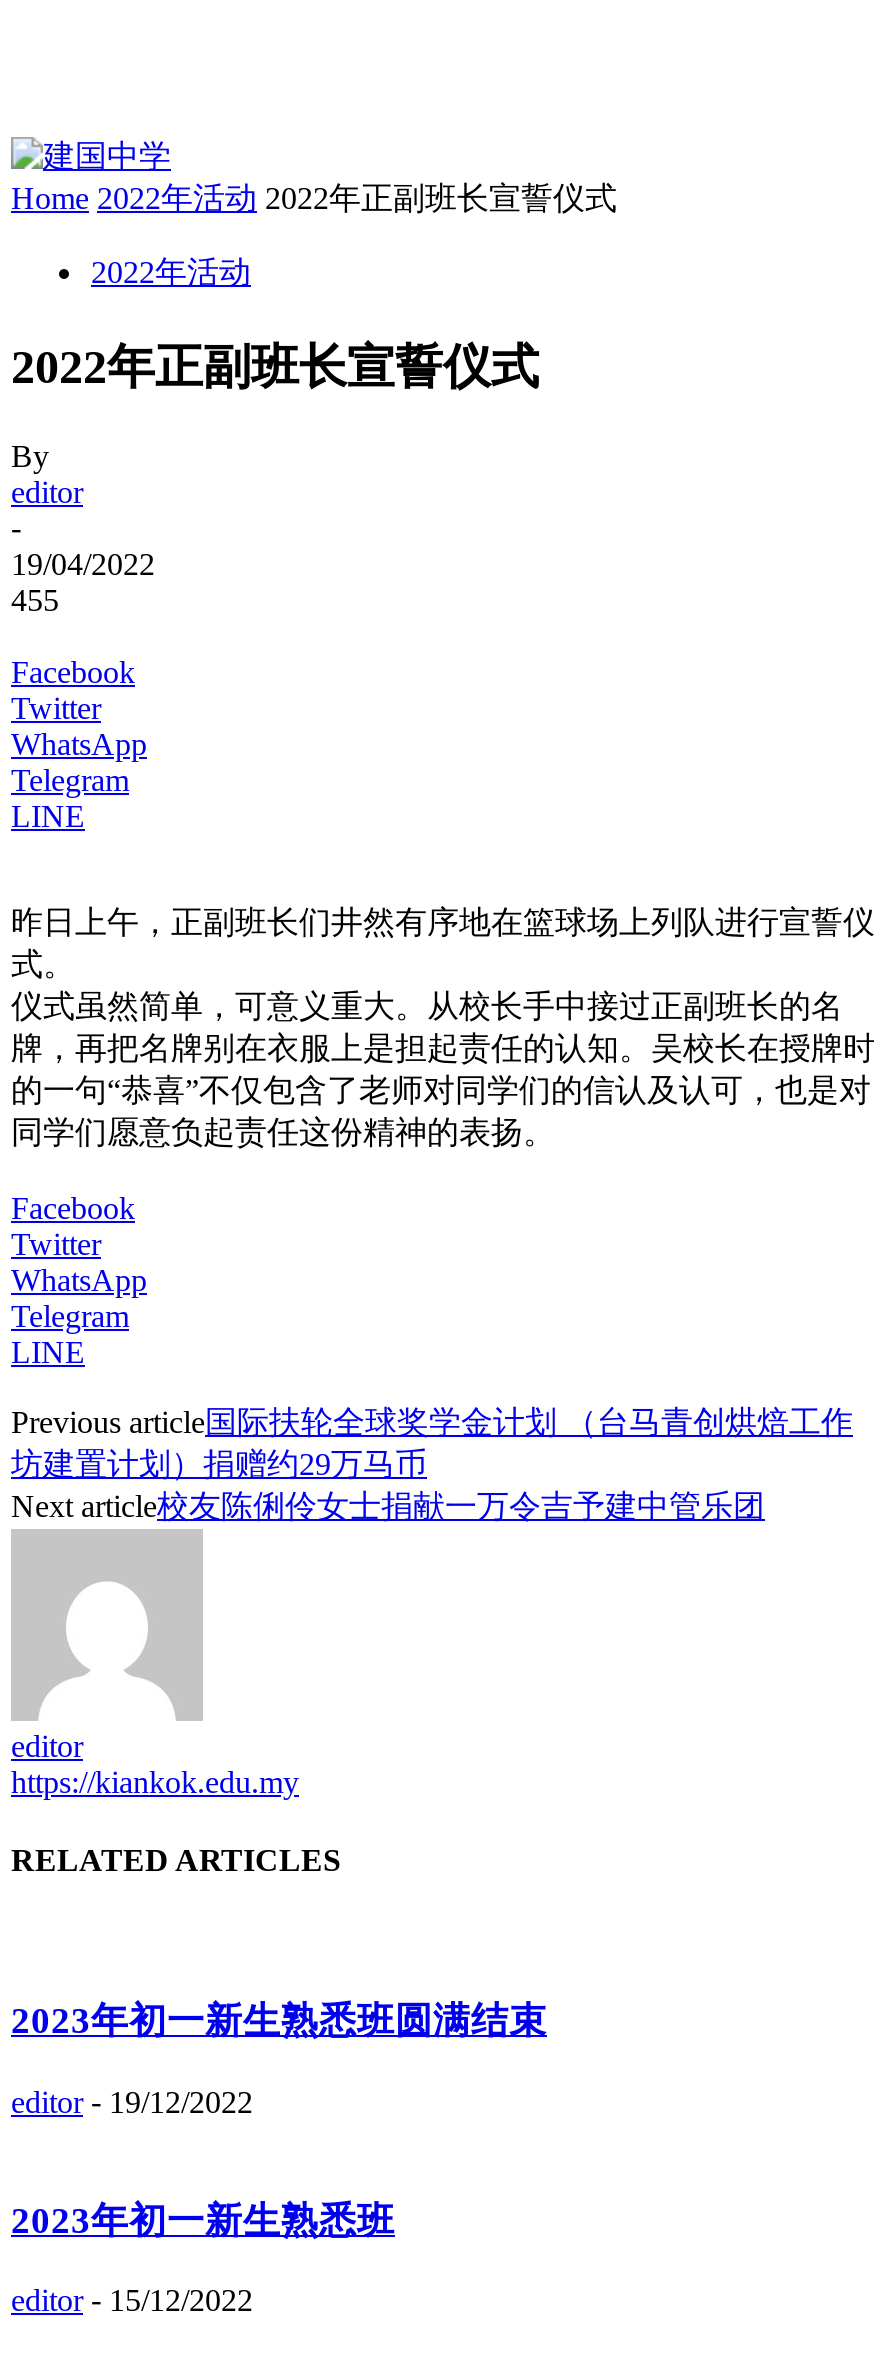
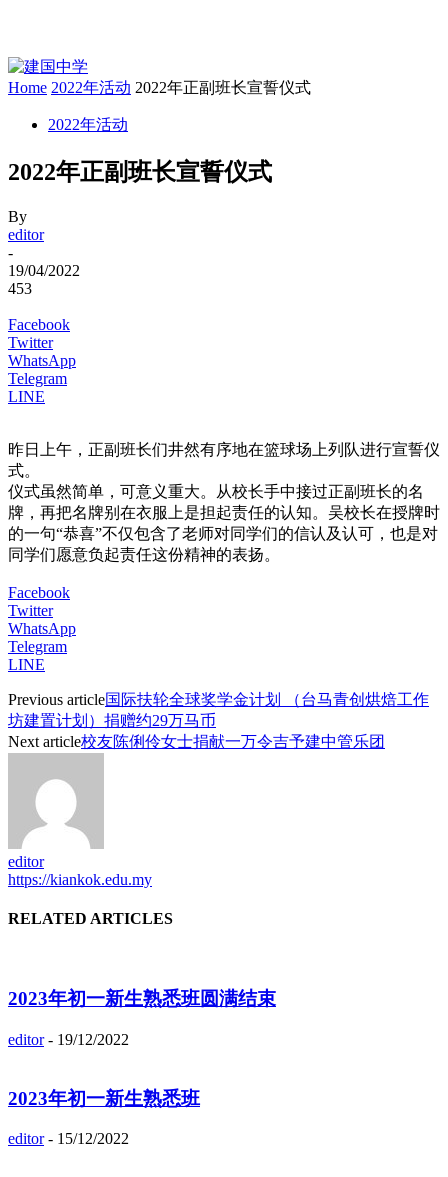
[11,583,59,617] 455 -> [8,280,32,297] 453

